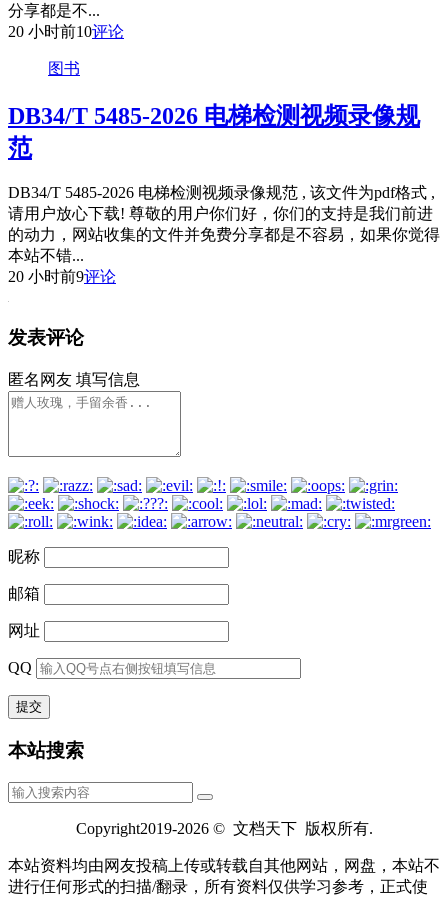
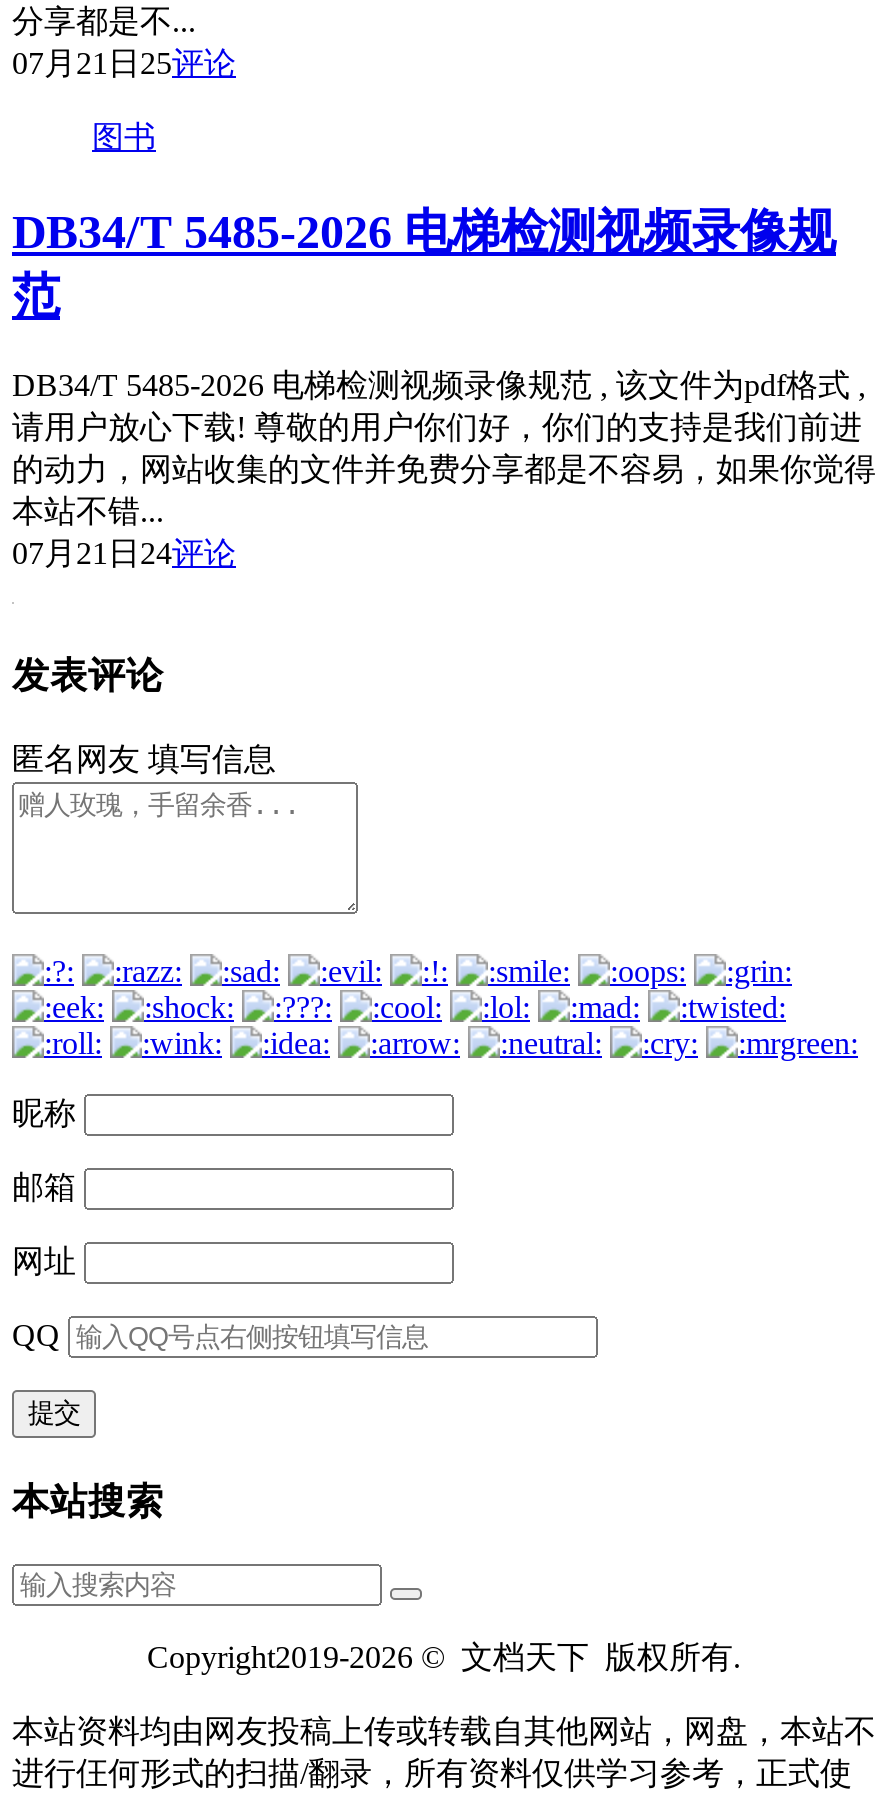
[8,23,124,40] 20 小时前10评论 -> [12,45,236,79] 07月21日25评论
[8,268,116,285] 20 小时前9评论 -> [12,537,236,571] 07月21日24评论

